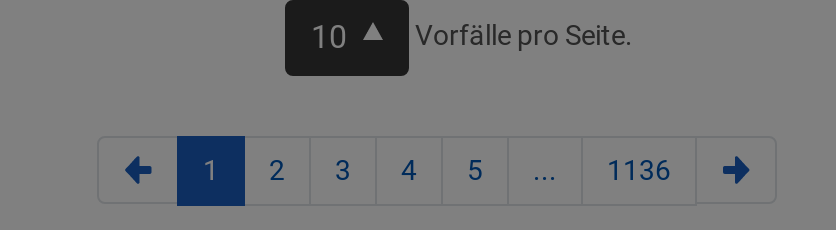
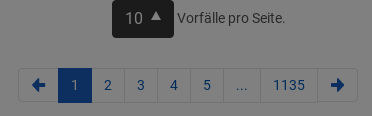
[607,154,671,186] 1136 -> [273,77,305,93] 1135

